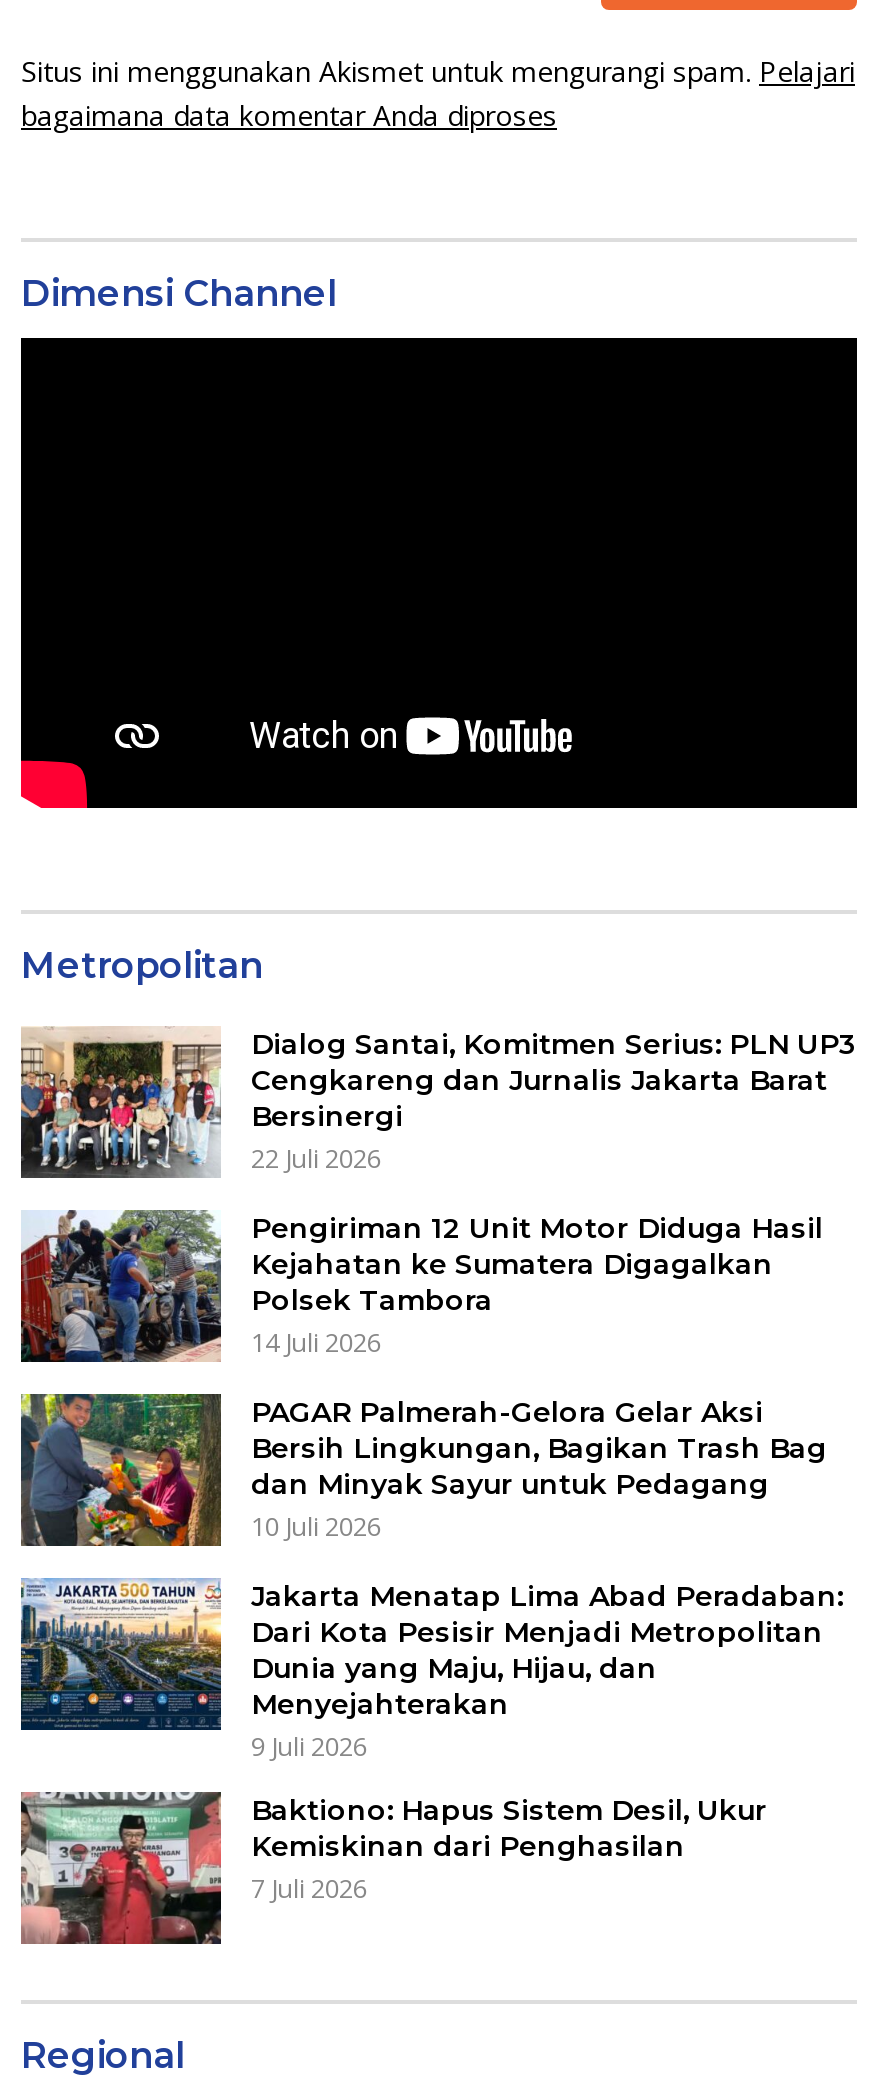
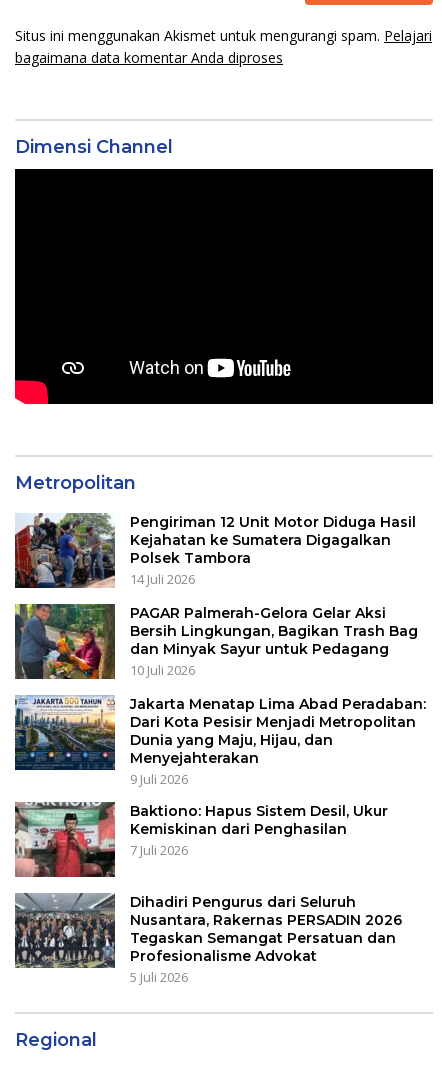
[19,1026,857,1178] [image] | Dialog Santai, Komitmen Serius: PLN UP3 | Cengkareng dan Jurnalis Jakarta Barat | Bersinergi | 22 Juli 2026 -> none
moved [19,1206,843,1907] -> [14,510,426,859]: [image] | Pengiriman 12 Unit Motor Diduga Hasil | Kejahatan ke Sumatera Digagalkan | ... | Kemiskinan dari Penghasilan | 7 Juli 2026
none -> [14,892,402,986] [image] | Dihadiri Pengurus dari Seluruh | Nusantara, Rakernas PERSADIN 2026 | Tegaskan Semangat Persatuan dan | Profesionalisme Advokat | 5 Juli 2026

